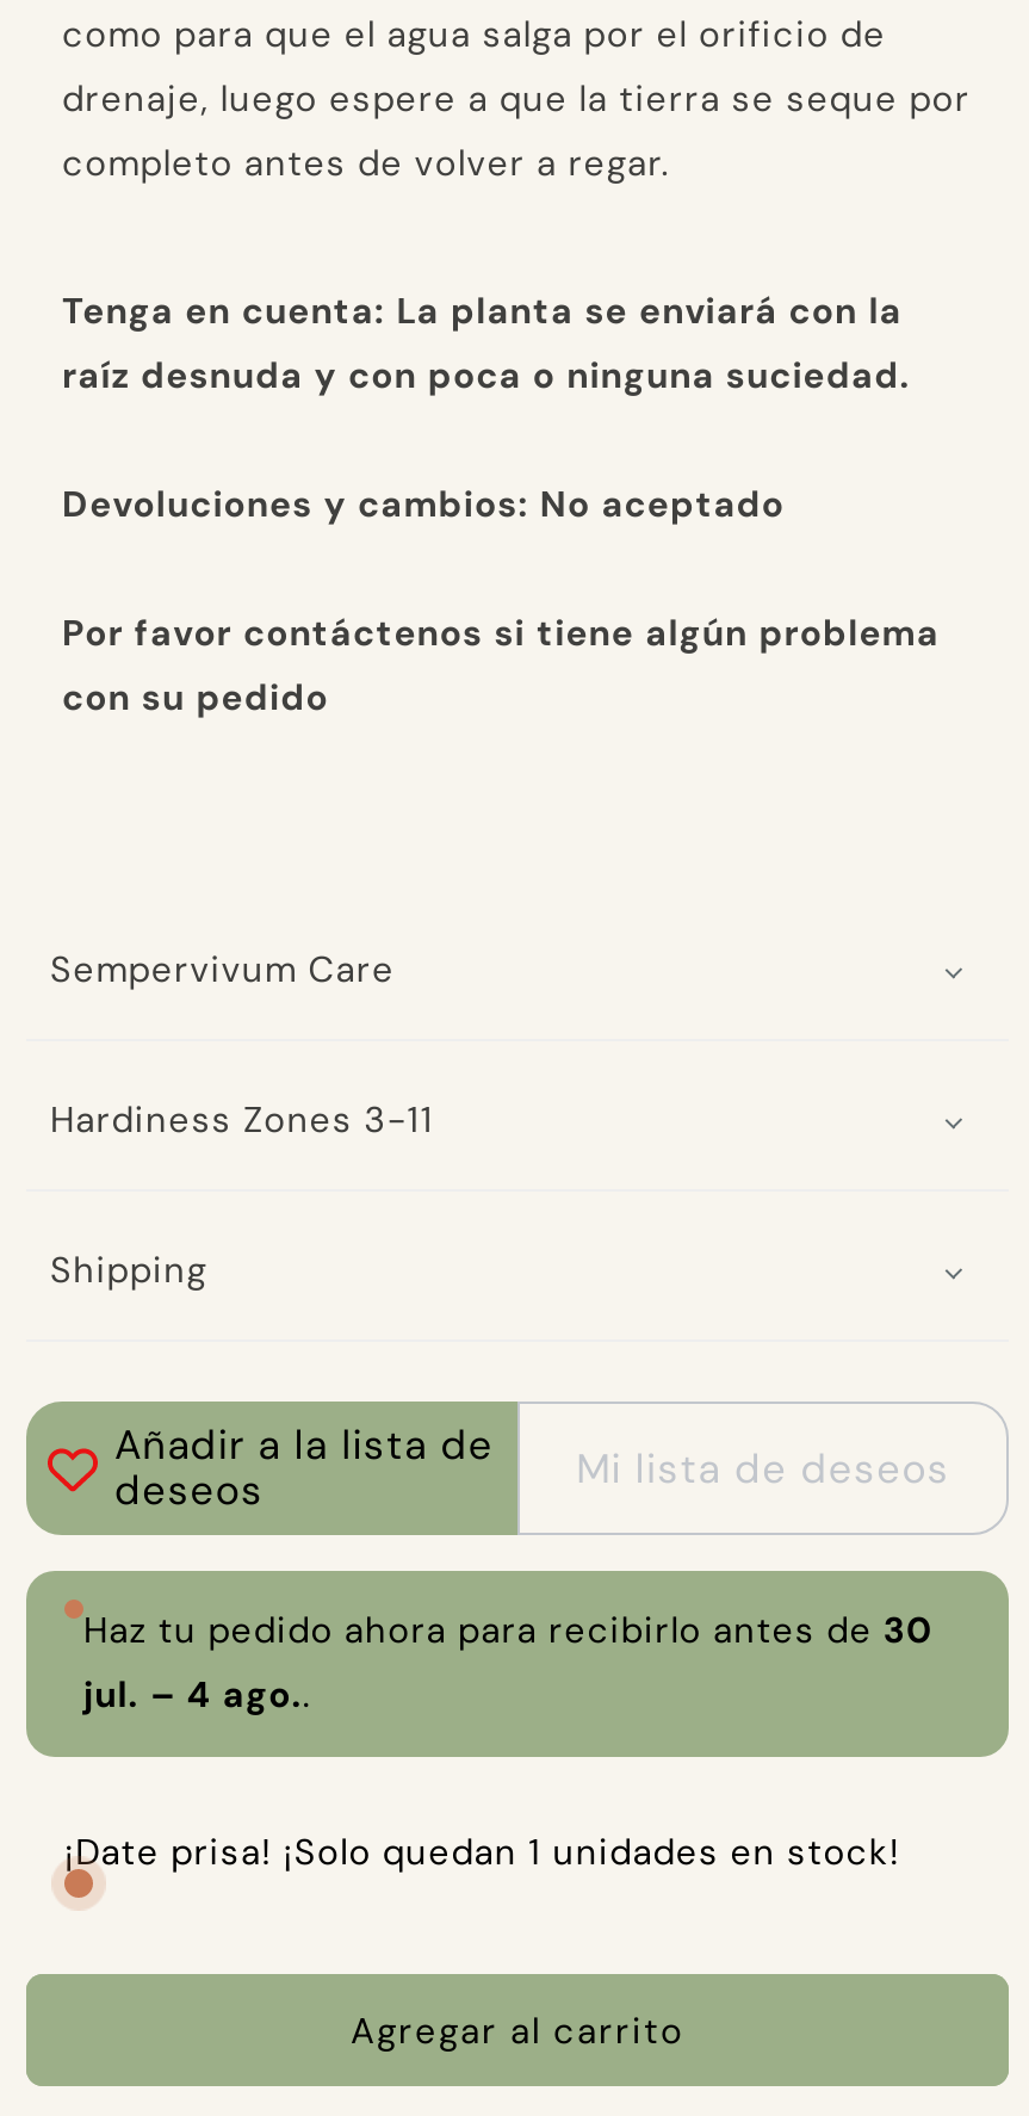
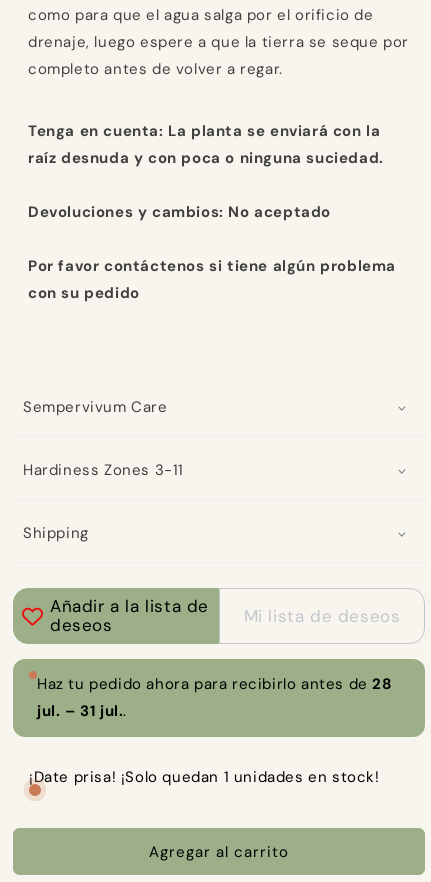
[83,1607,934,1654] Haz tu pedido ahora para recibirlo antes de 30 -> [37,674,392,694] Haz tu pedido ahora para recibirlo antes de 28
[83,1671,311,1719] jul. – 4 ago.. -> [37,701,127,721] jul. – 31 jul..

